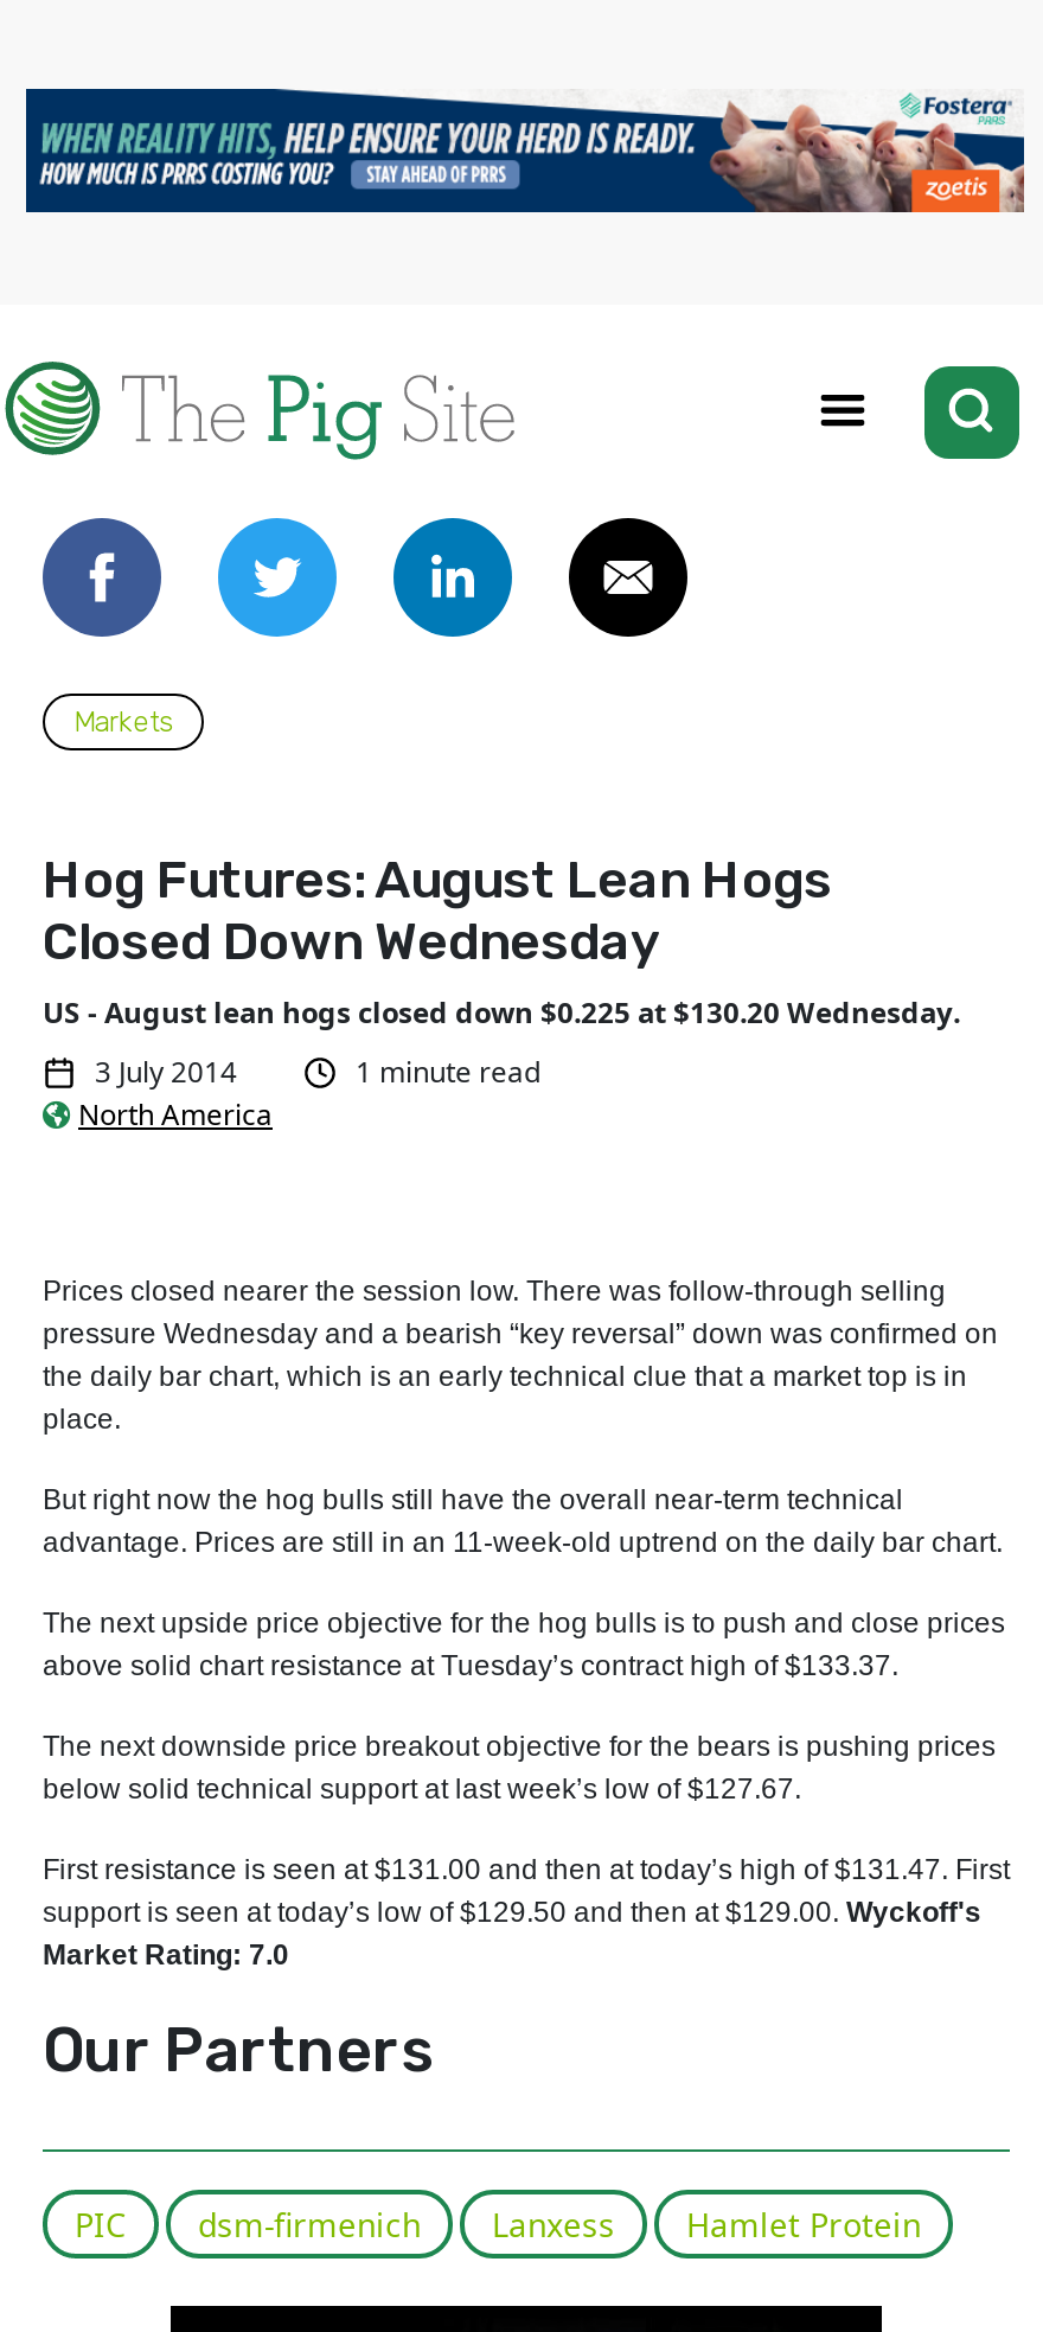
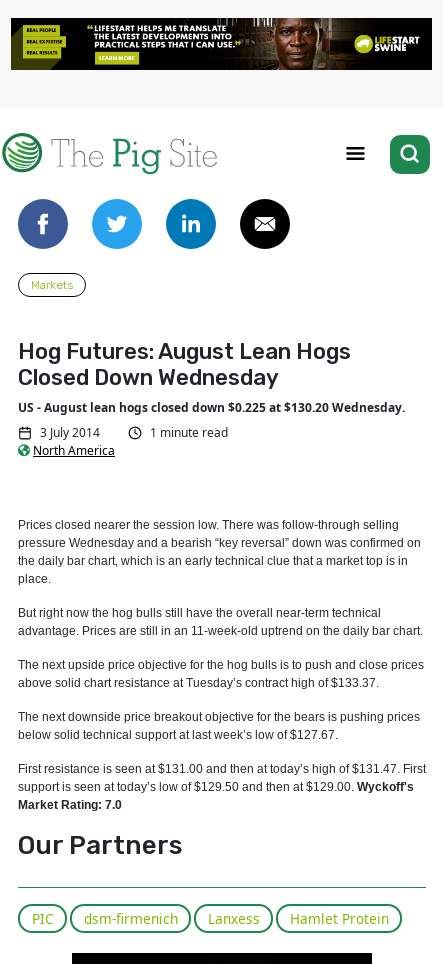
[26,87,1026,215] [image] -> [11,17,433,71] [image]

